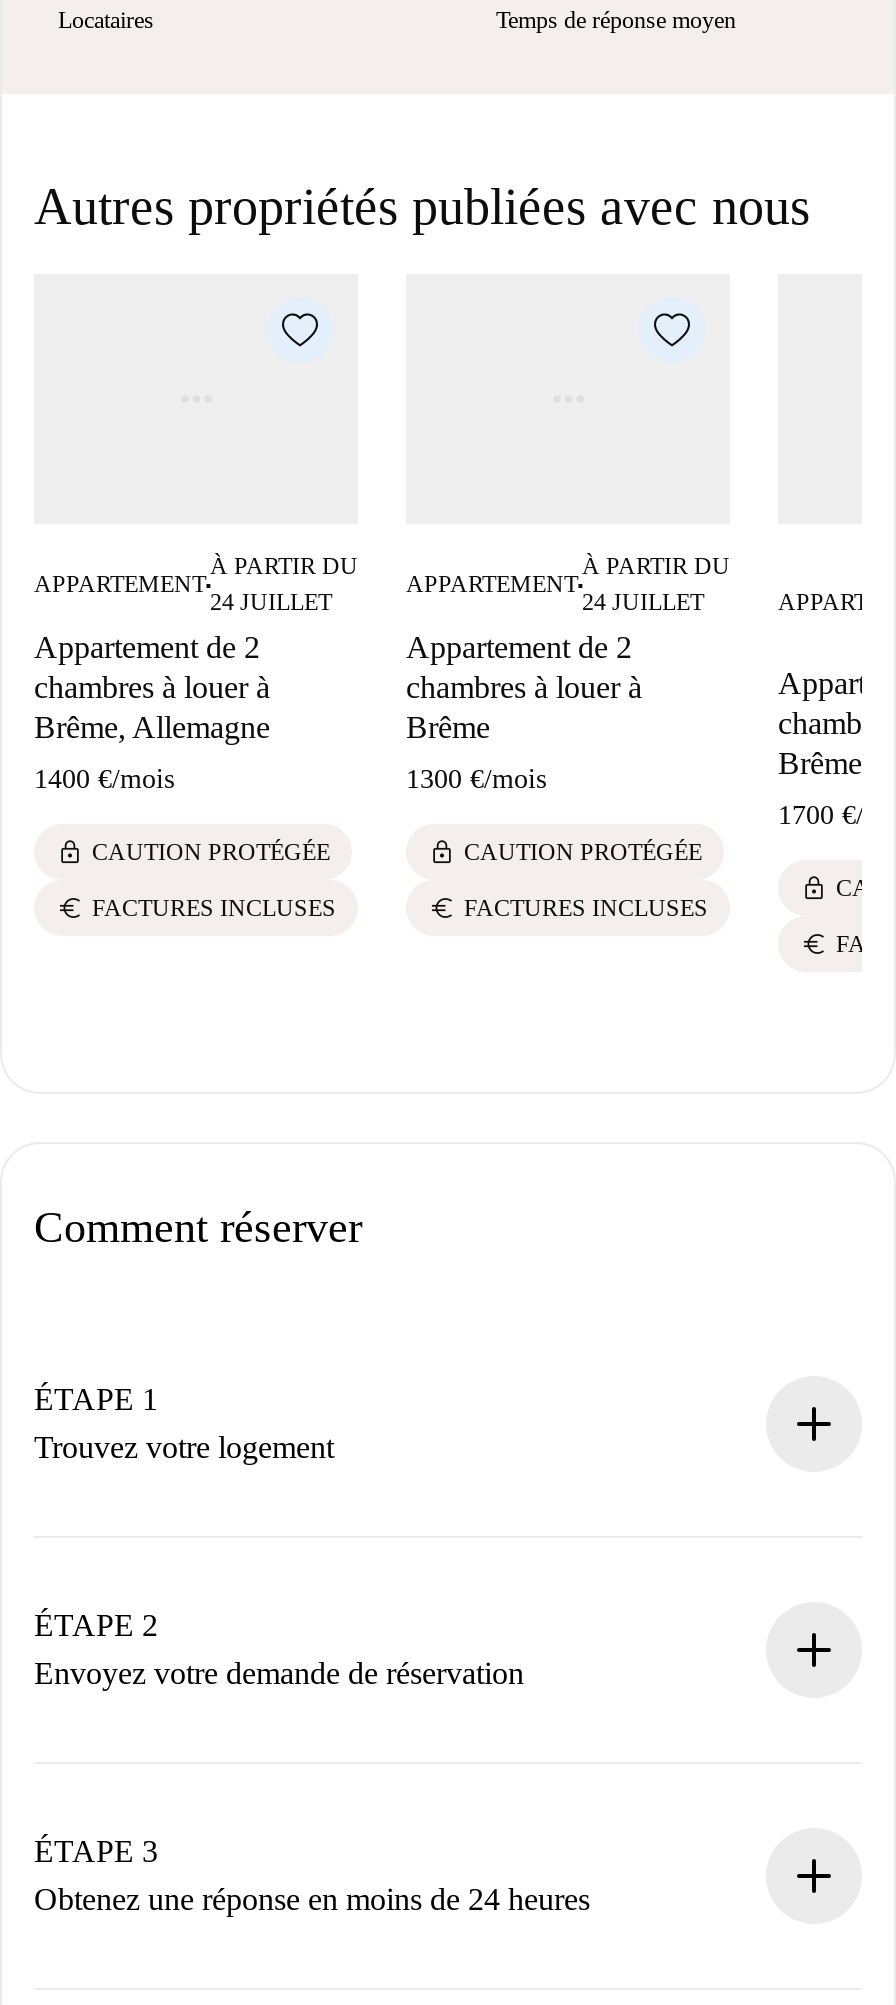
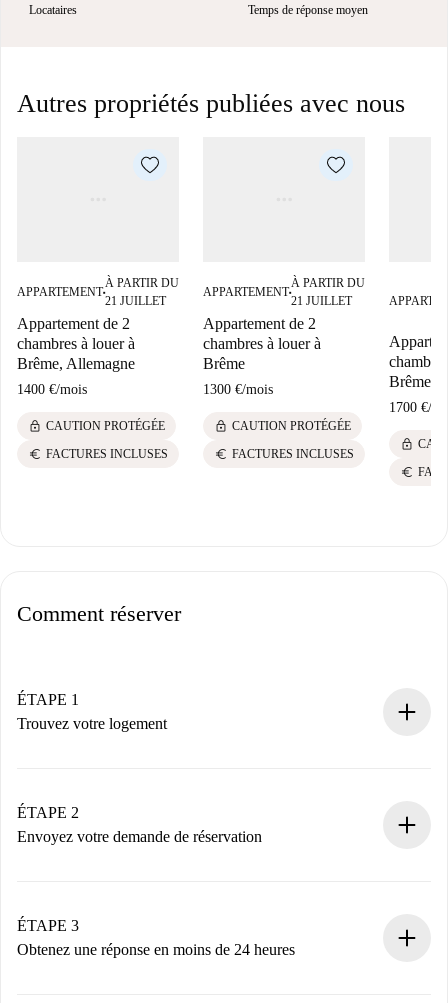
[210,588,332,616] 24 JUILLET -> [105,294,166,308] 21 JUILLET
[582,588,704,616] 24 JUILLET -> [291,294,352,308] 21 JUILLET

